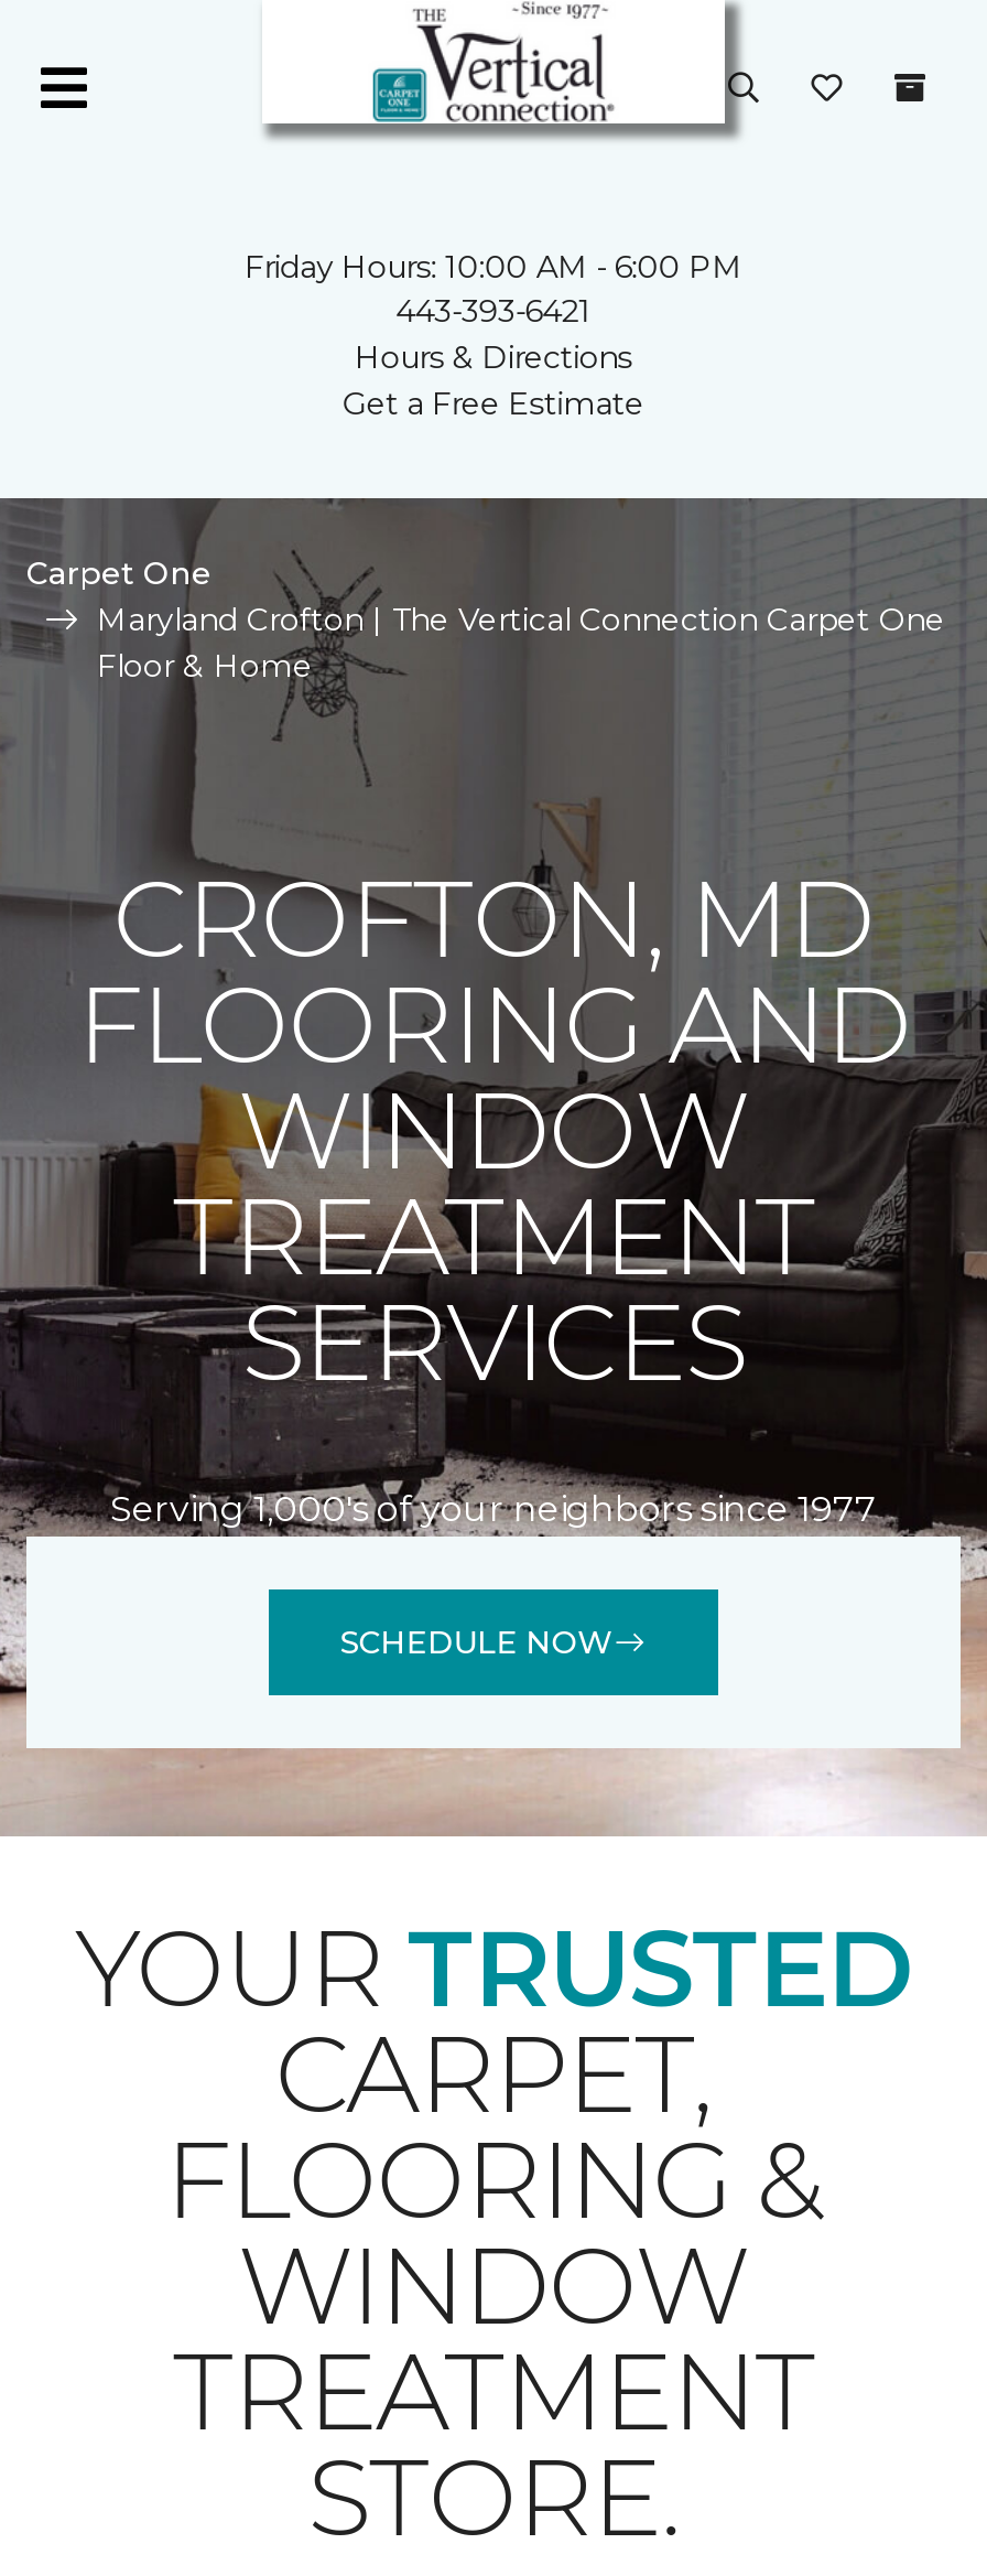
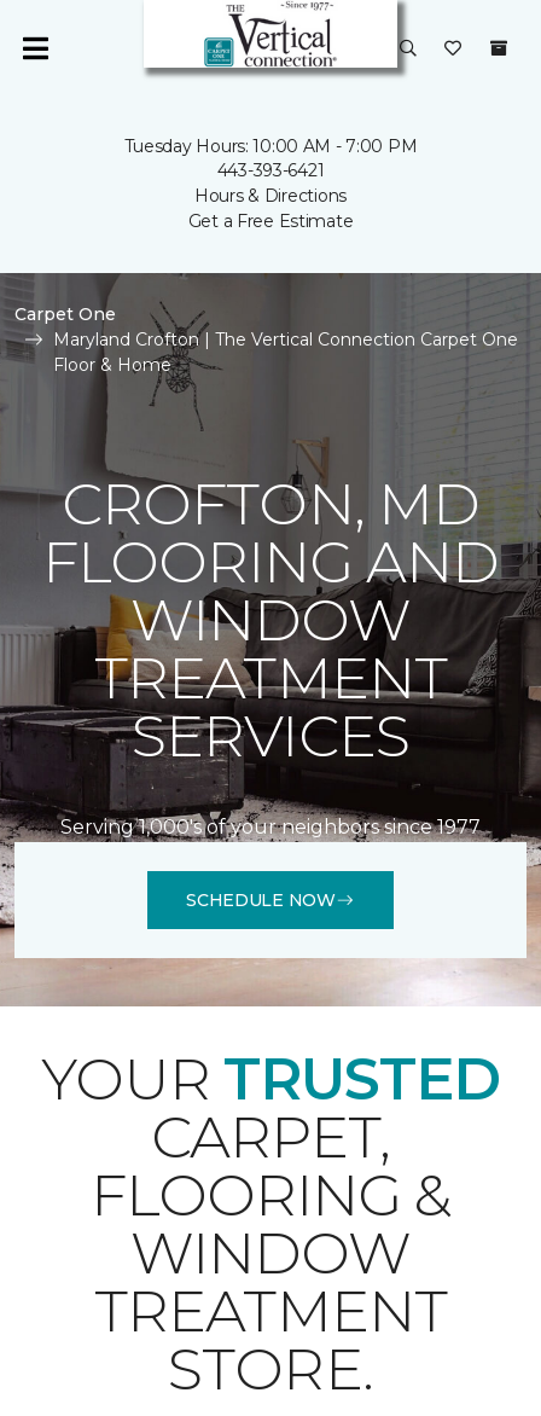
[245,247,742,287] Friday Hours: 10:00 AM - 6:00 PM -> [124,135,417,157] Tuesday Hours: 10:00 AM - 7:00 PM

